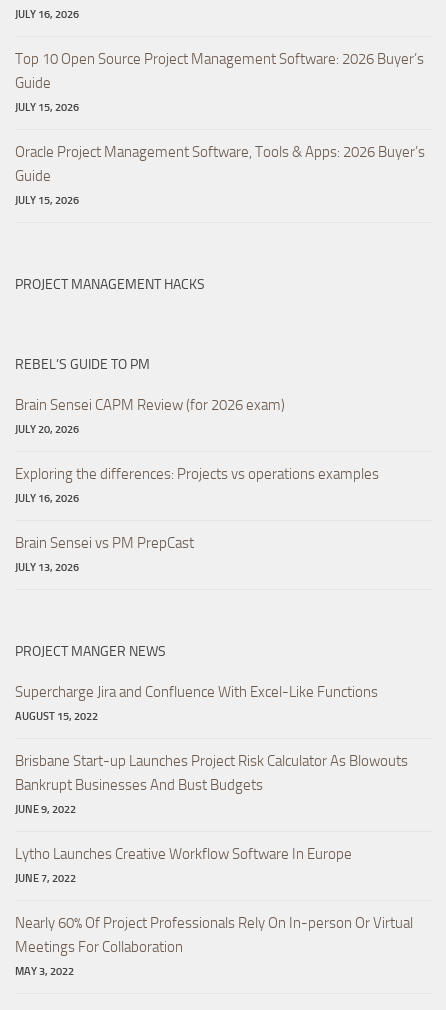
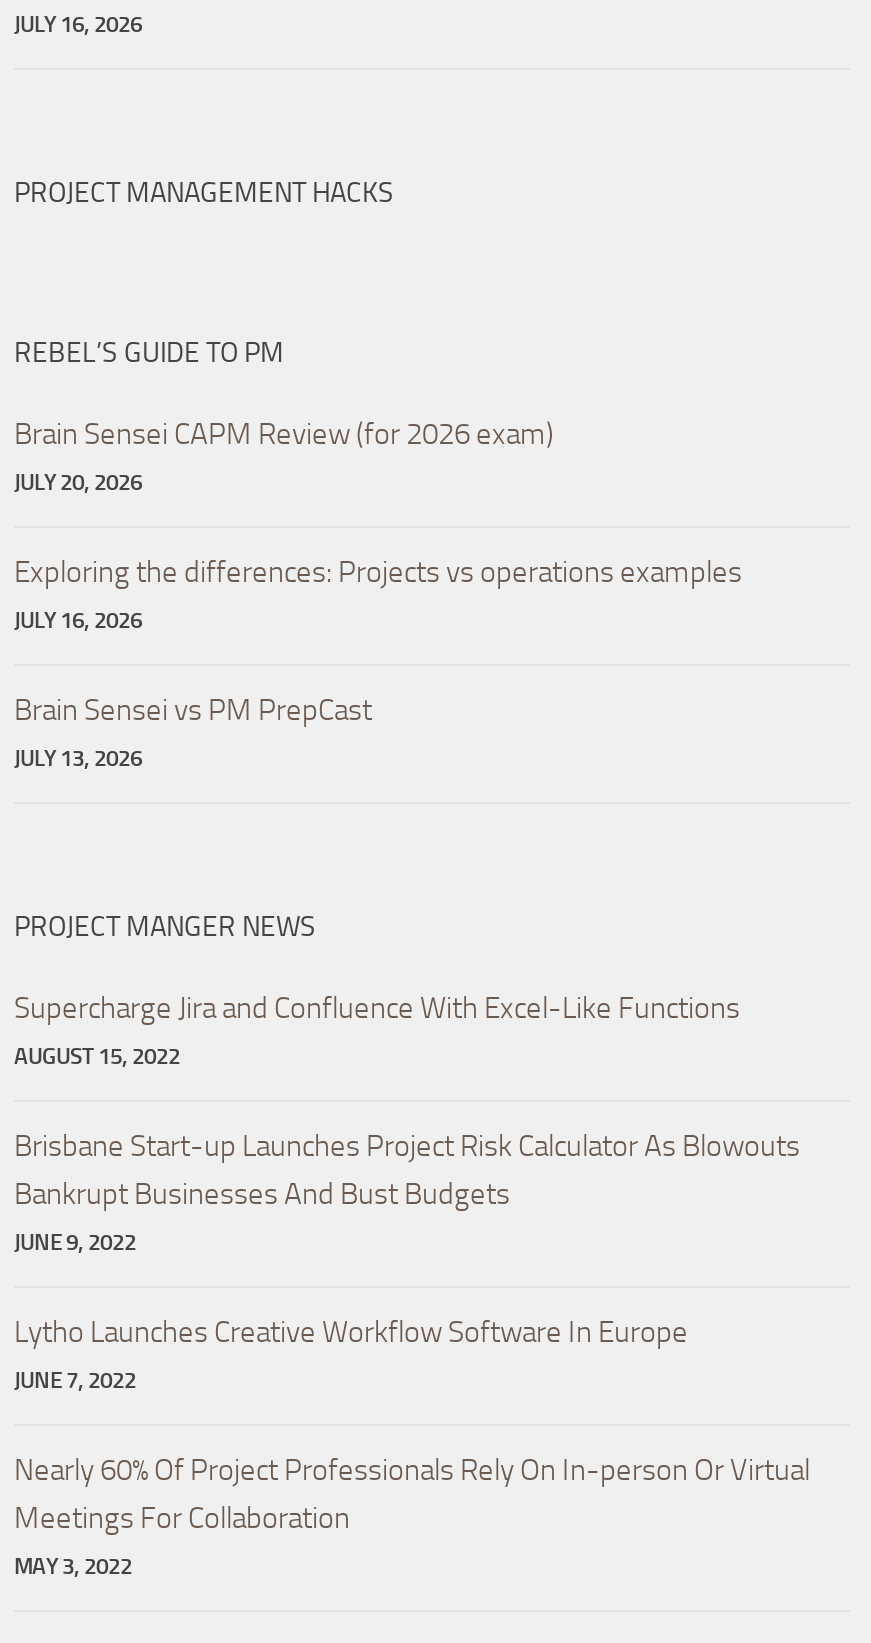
[15,50,425,207] Top 10 Open Source Project Management Software: 2026 Buyer’s | Guide | JULY 15, 2026 | Oracle Project Management Software, Tools & Apps: 2026 Buyer’s | Guide | JULY 15, 2026 -> none

